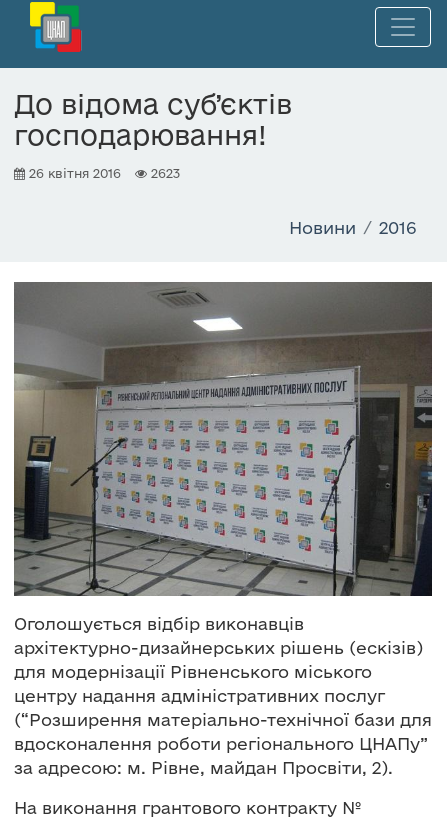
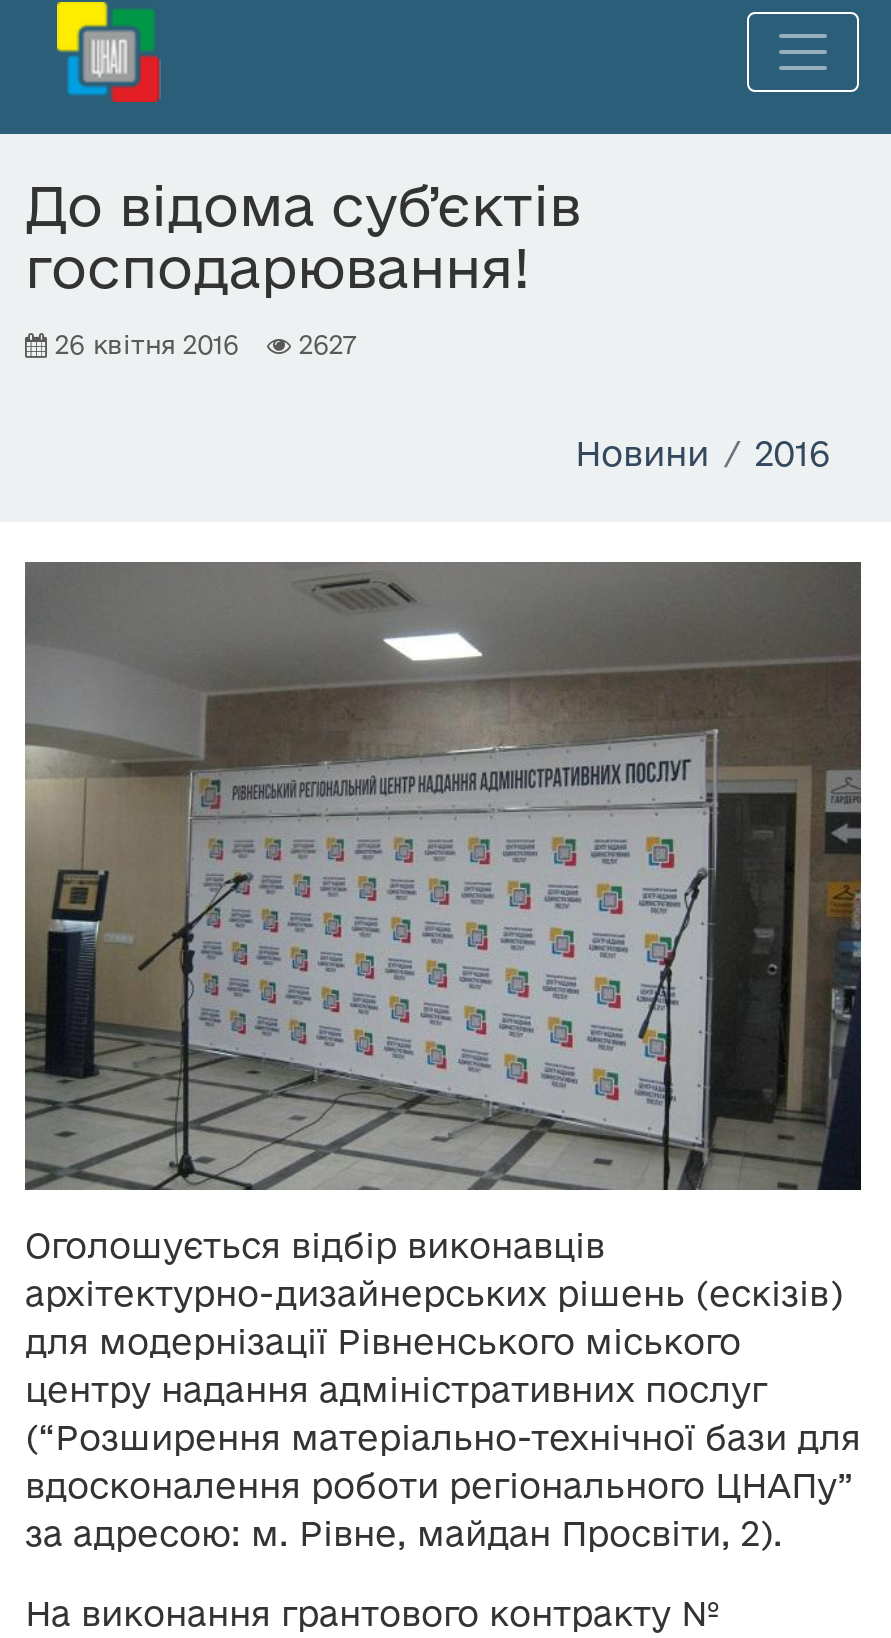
[147,166,180,180] 2623 -> [291,330,357,358] 2627

